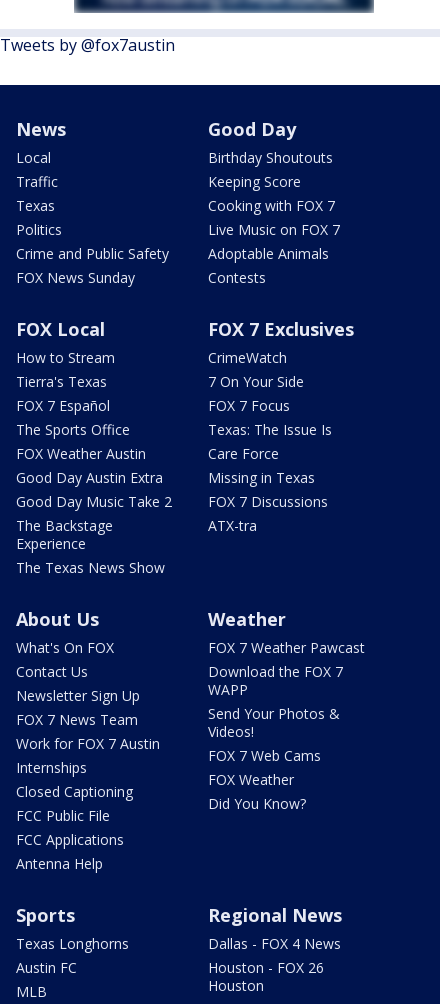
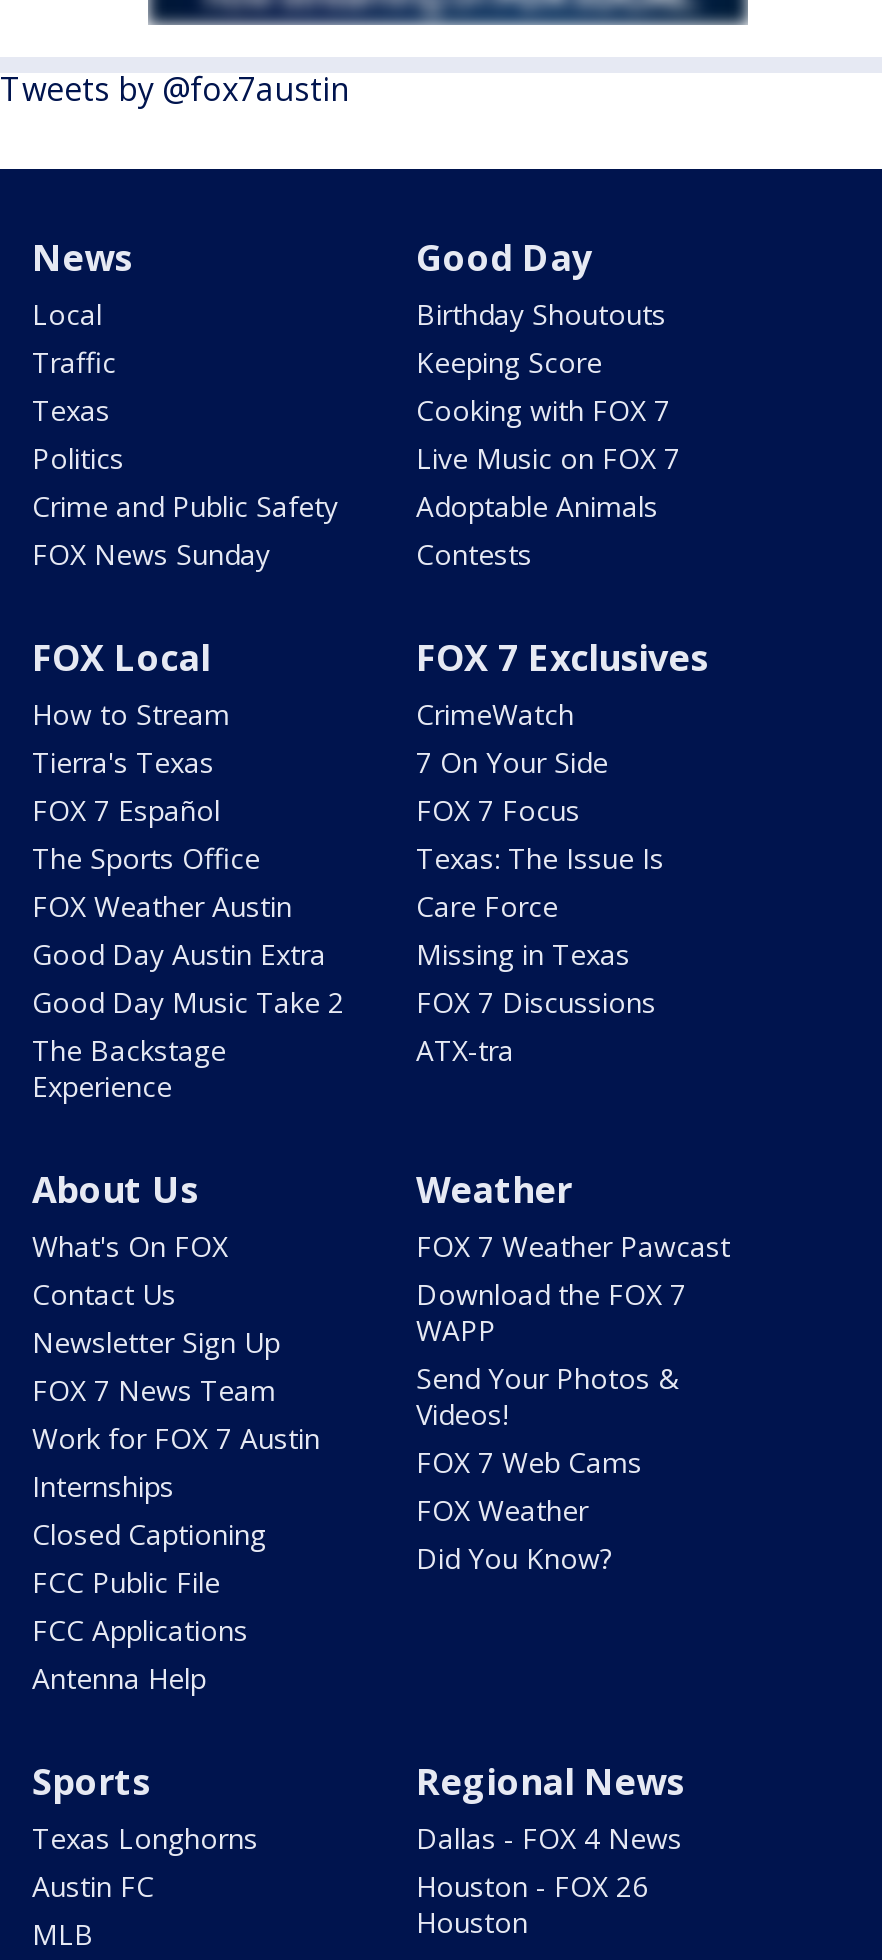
[16,558,165,577] The Texas News Show -> none

